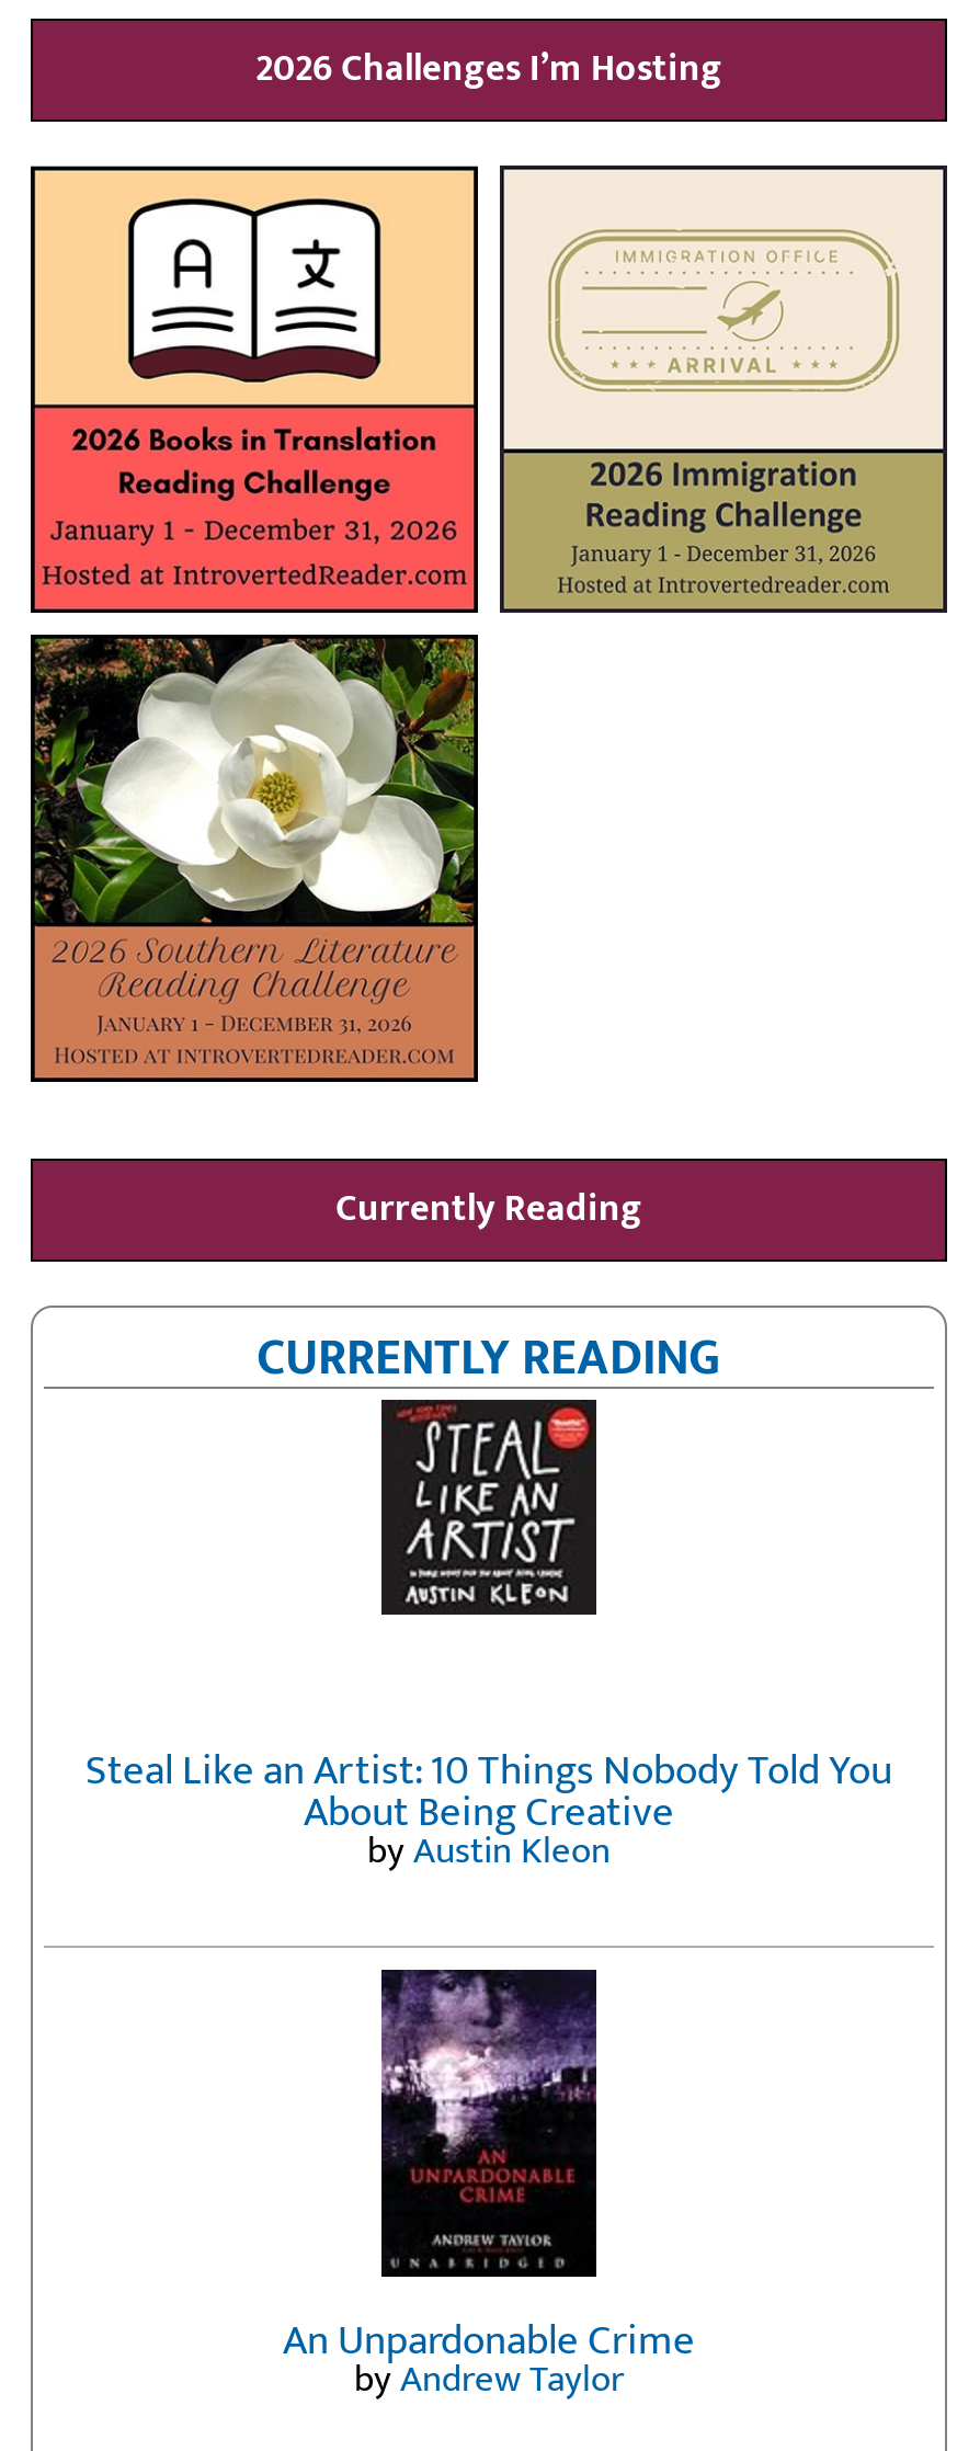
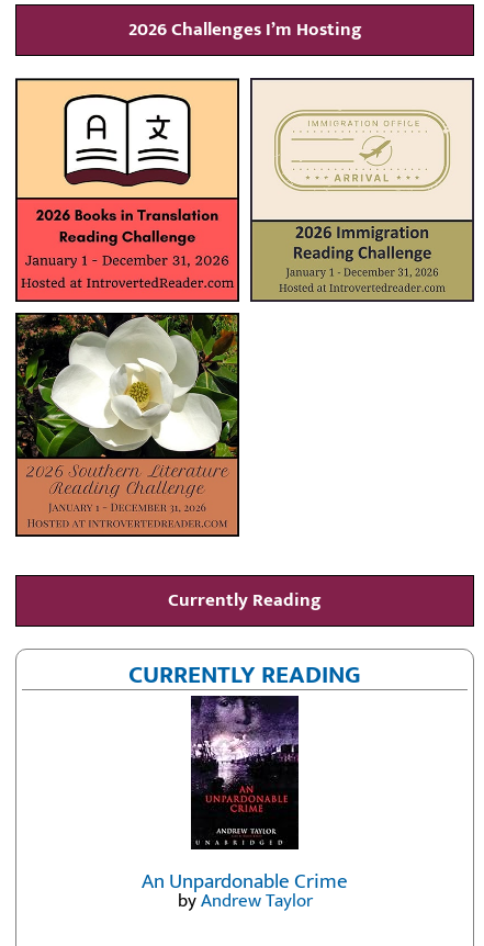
[86,1404,892,1882] [image] | Steal Like an Artist: 10 Things Nobody Told You | About Being Creative | byAustin Kleon -> none

